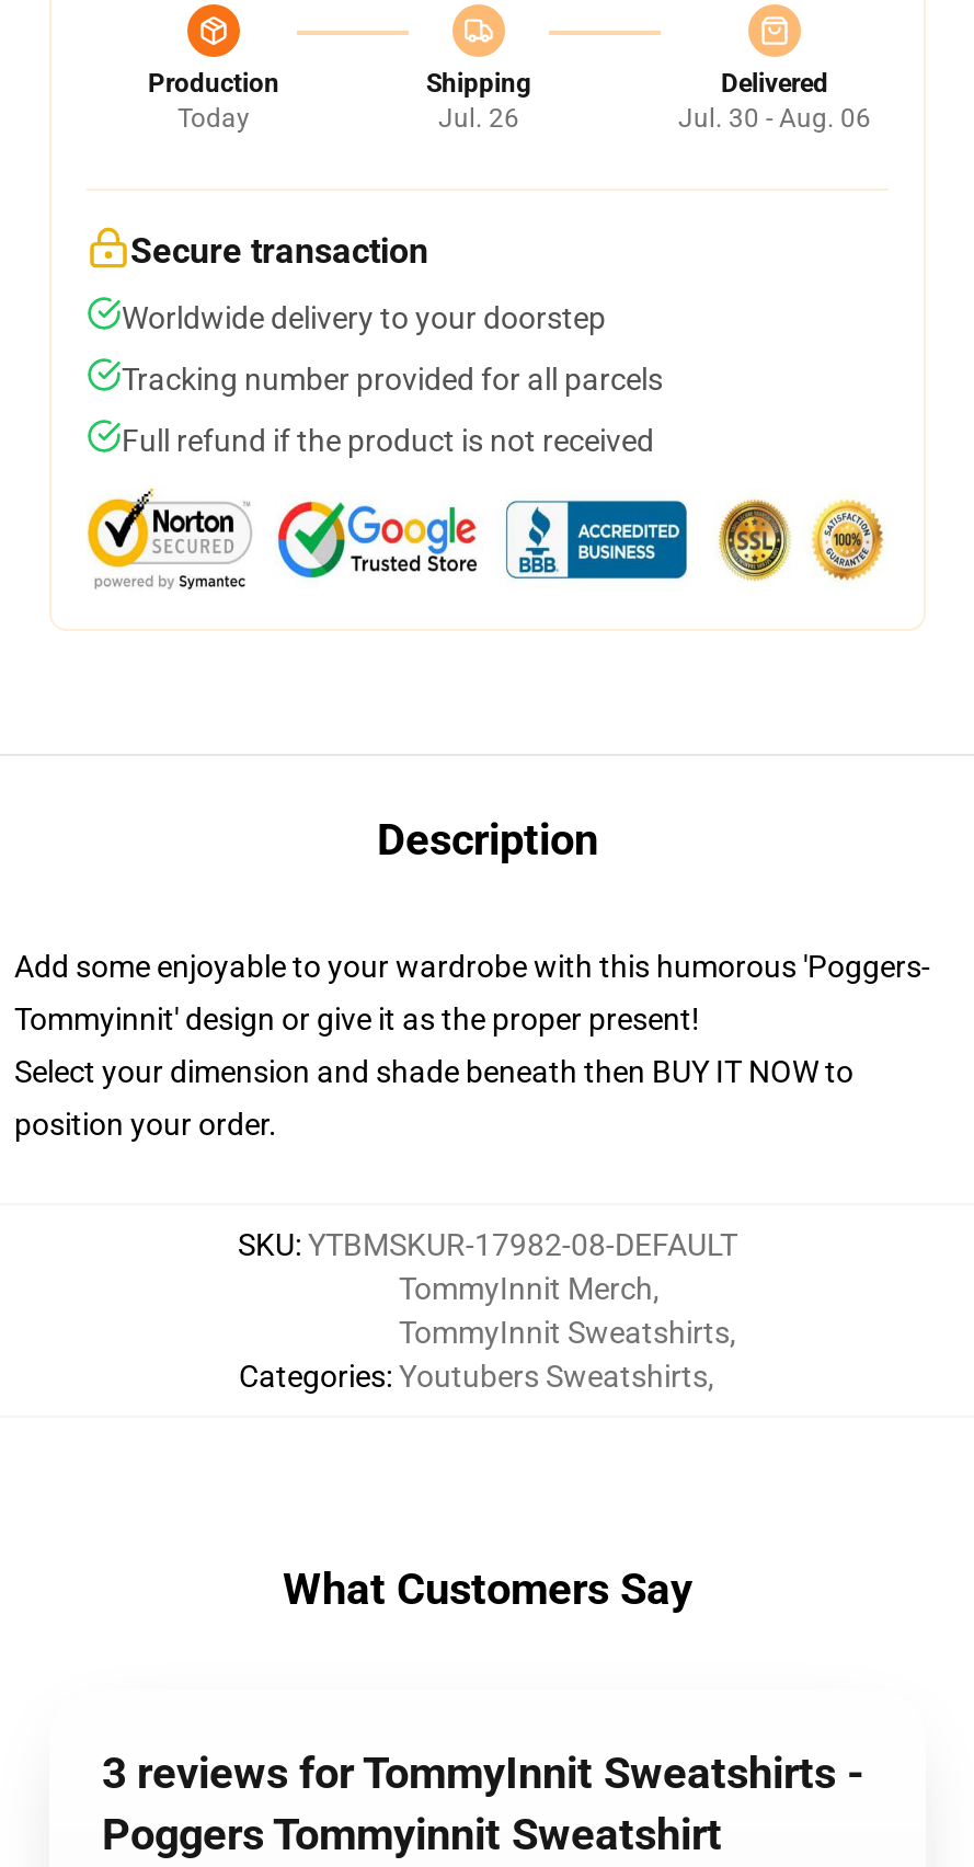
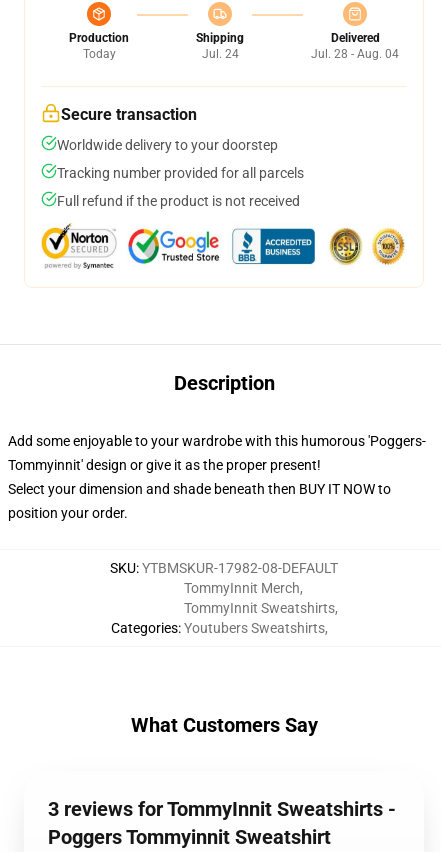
[438,103,519,134] Jul. 26 -> [201,47,238,61] Jul. 24
[678,103,871,134] Jul. 30 - Aug. 06 -> [311,47,399,61] Jul. 28 - Aug. 04

